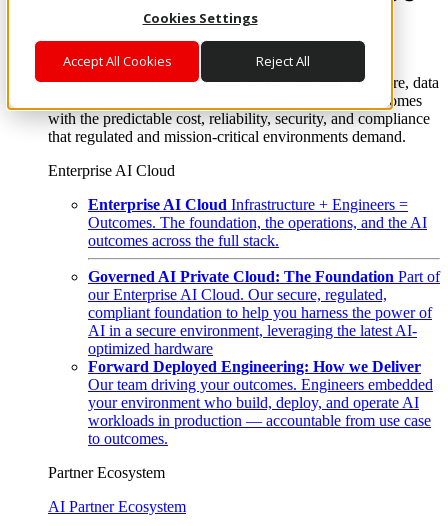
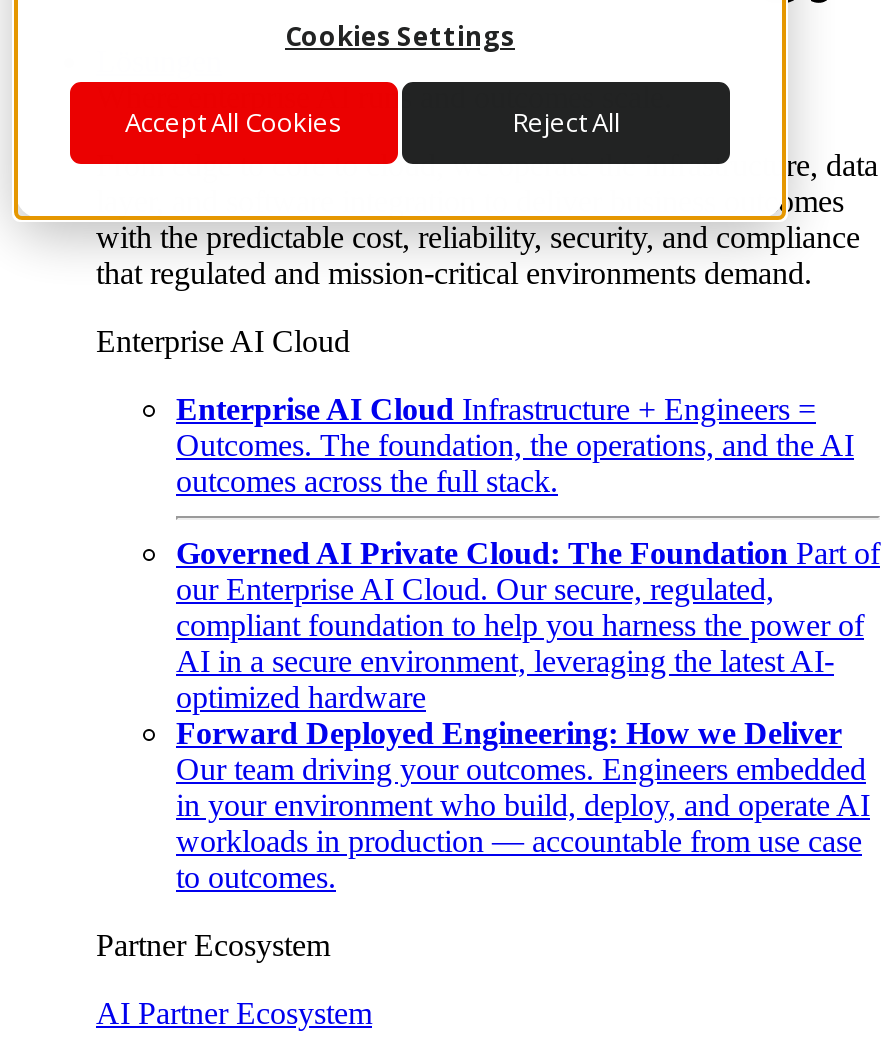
[88,394,419,411] your environment who build, deploy, and operate AI -> [176,788,870,822] in your environment who build, deploy, and operate AI

